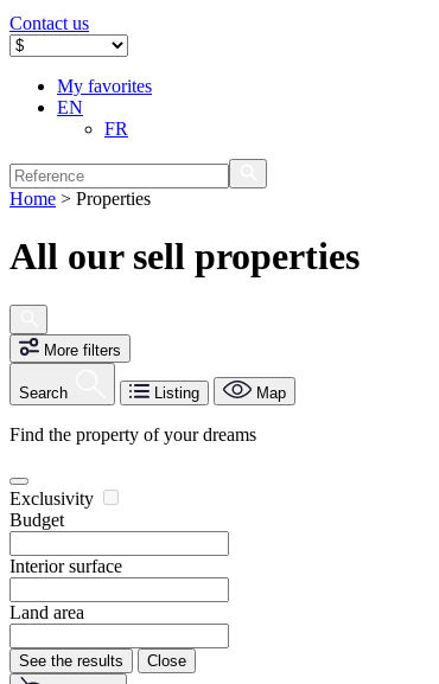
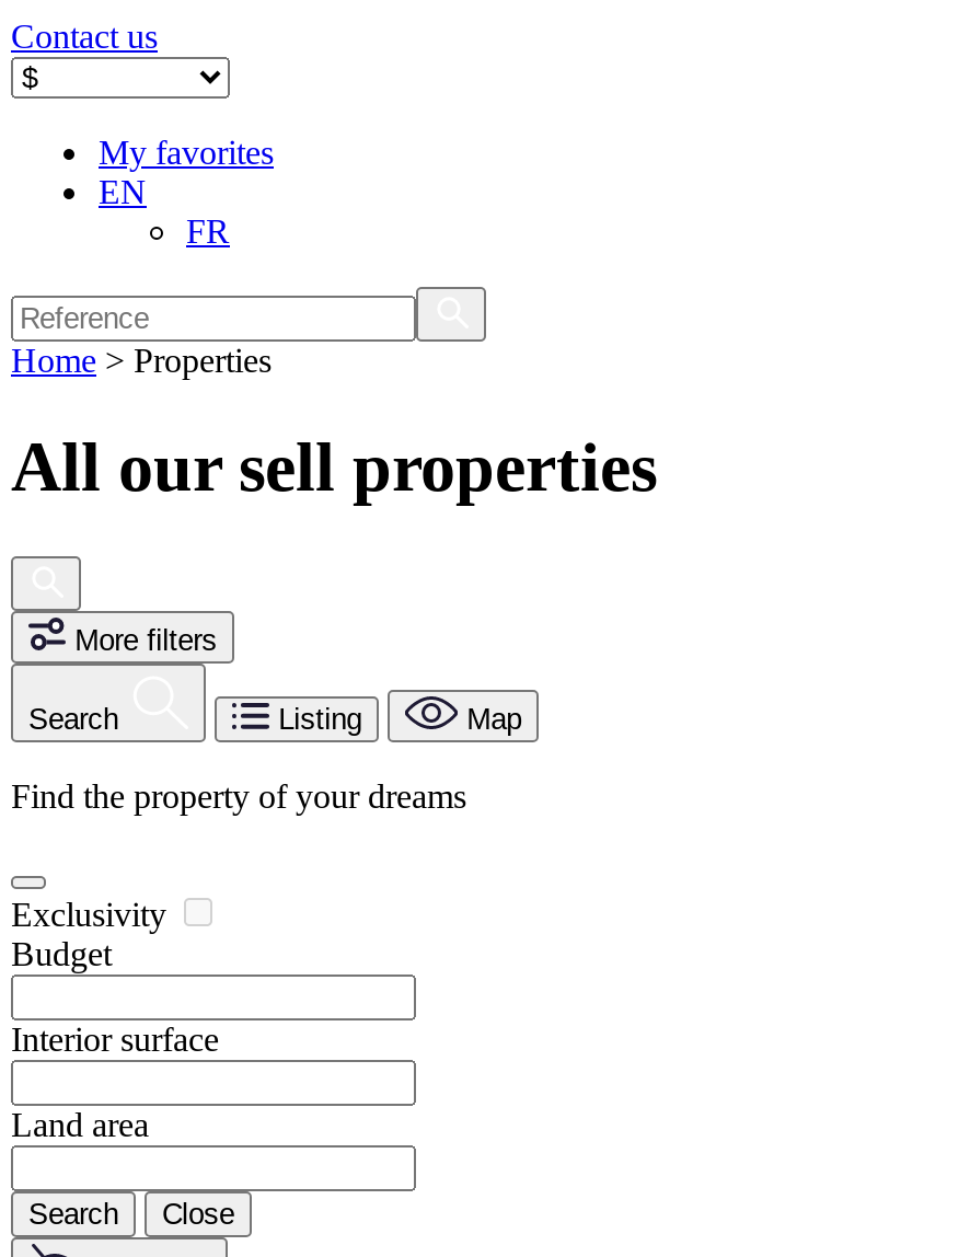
[19,652,123,670] See the results -> [28,1199,118,1231] Search

